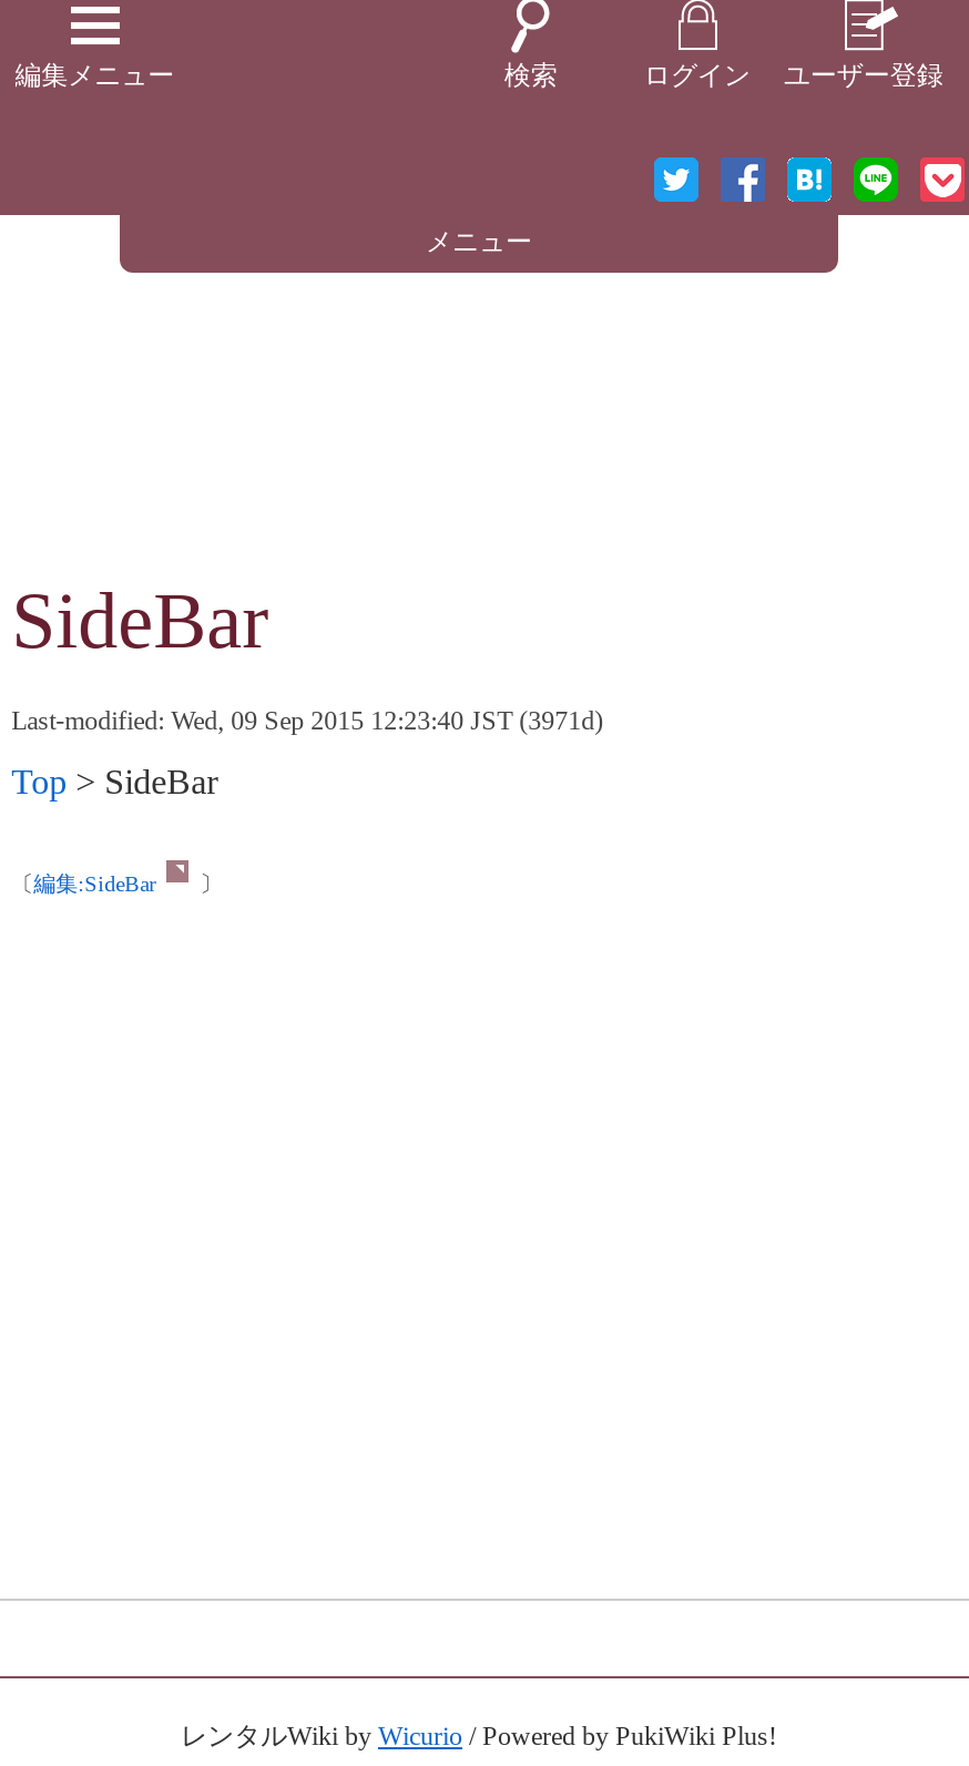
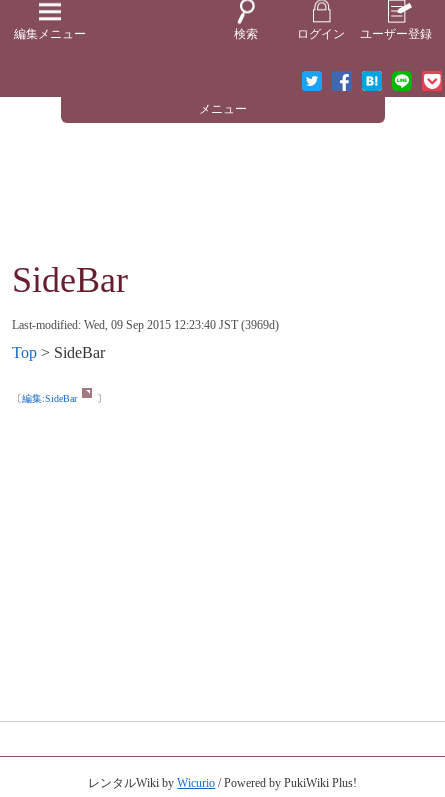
[12,704,604,735] Last-modified: Wed, 09 Sep 2015 12:23:40 JST (3971d) -> [12,317,279,331] Last-modified: Wed, 09 Sep 2015 12:23:40 JST (3969d)

